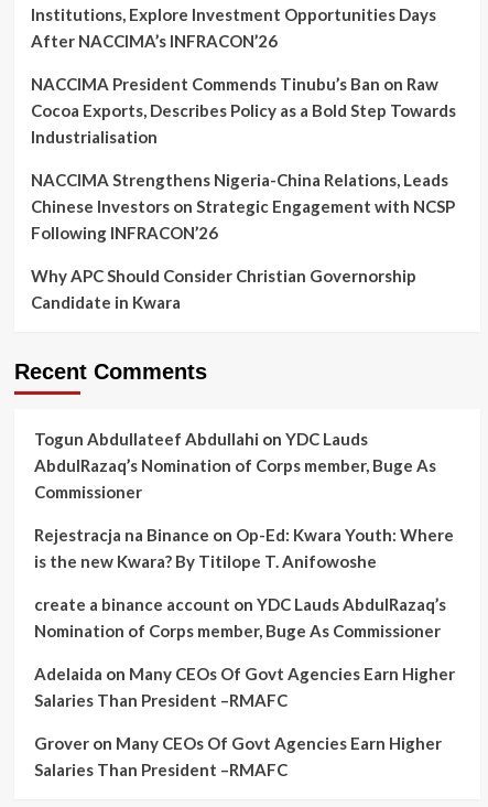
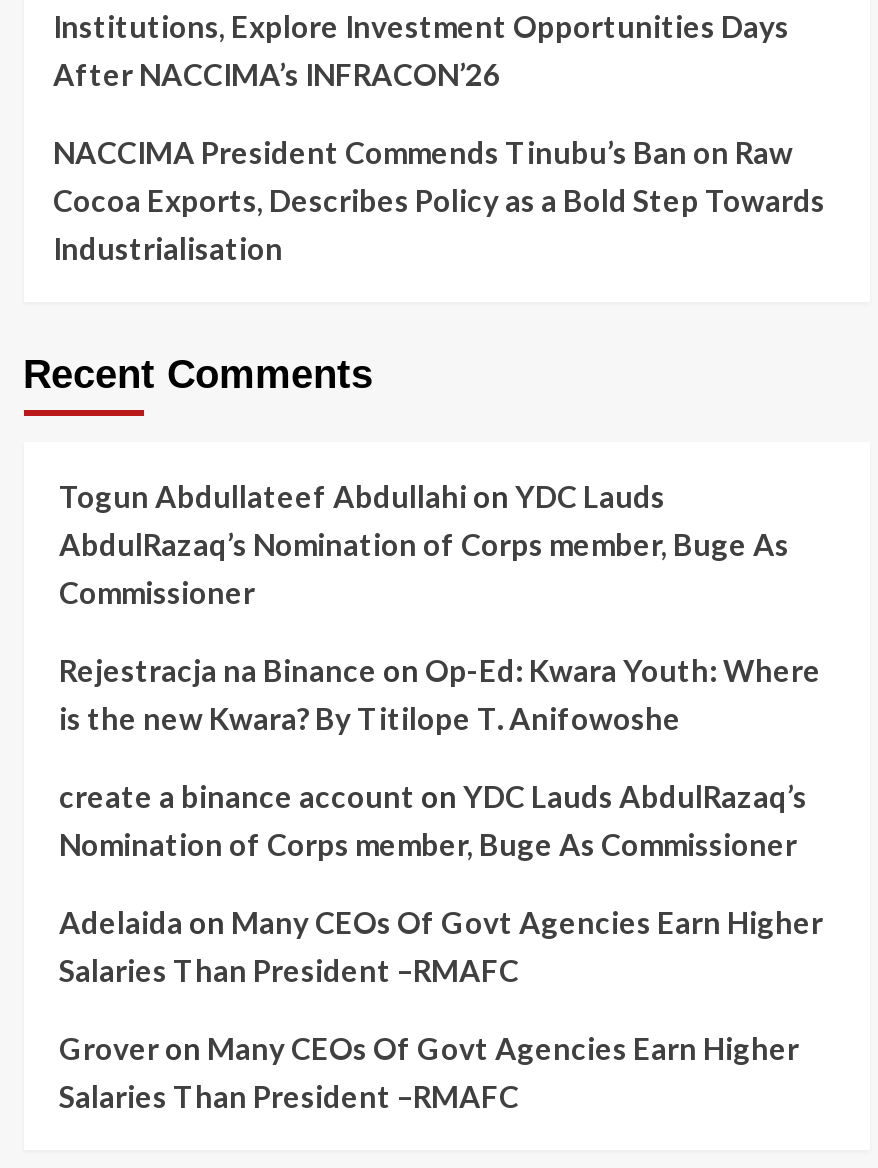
[30,170,454,312] NACCIMA Strengthens Nigeria-China Relations, Leads | Chinese Investors on Strategic Engagement with NCSP | Following INFRACON’26 | Why APC Should Consider Christian Governorship | Candidate in Kwara -> none

